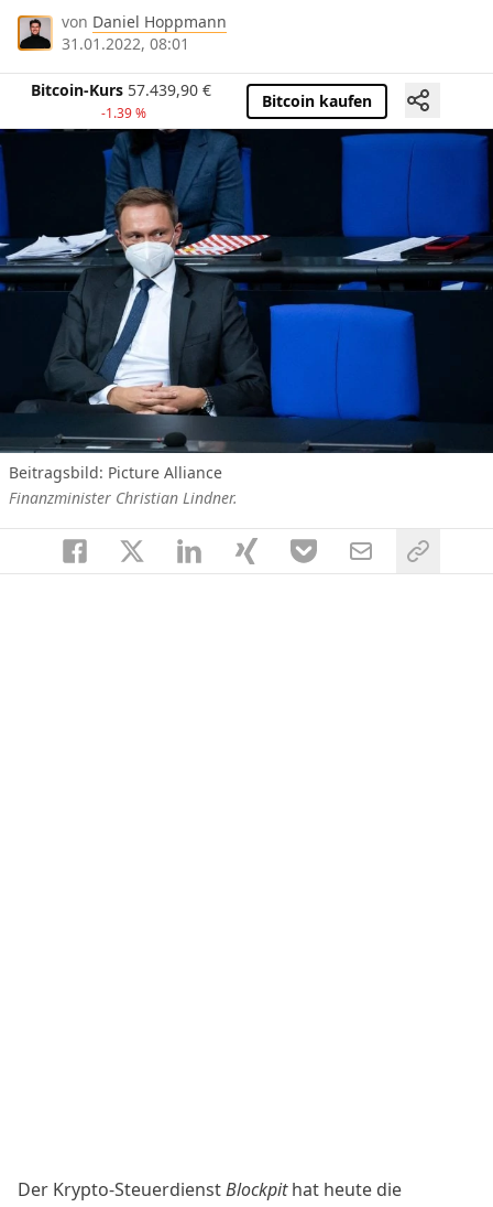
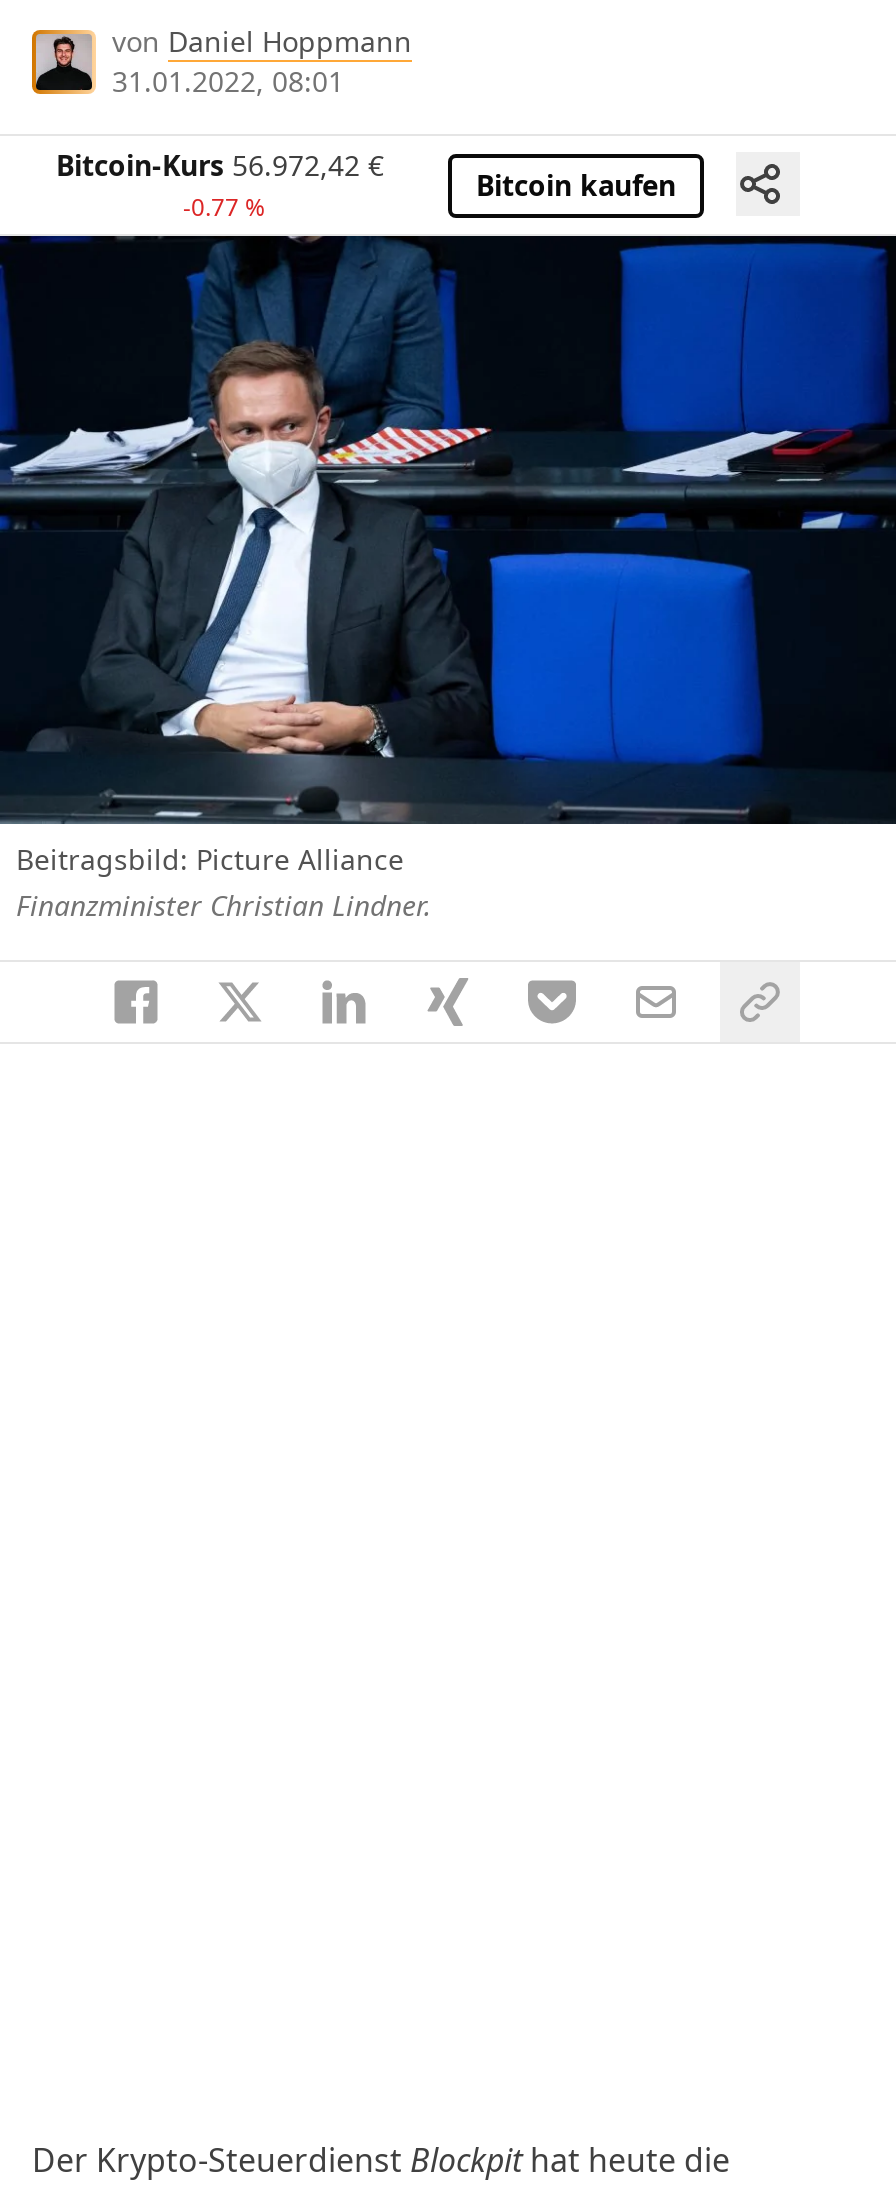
[31,80,211,101] Bitcoin-Kurs 57.439,90 € -> [56,147,384,185] Bitcoin-Kurs 56.972,42 €
[101,104,146,123] -1.39 % -> [183,191,265,225] -0.77 %

